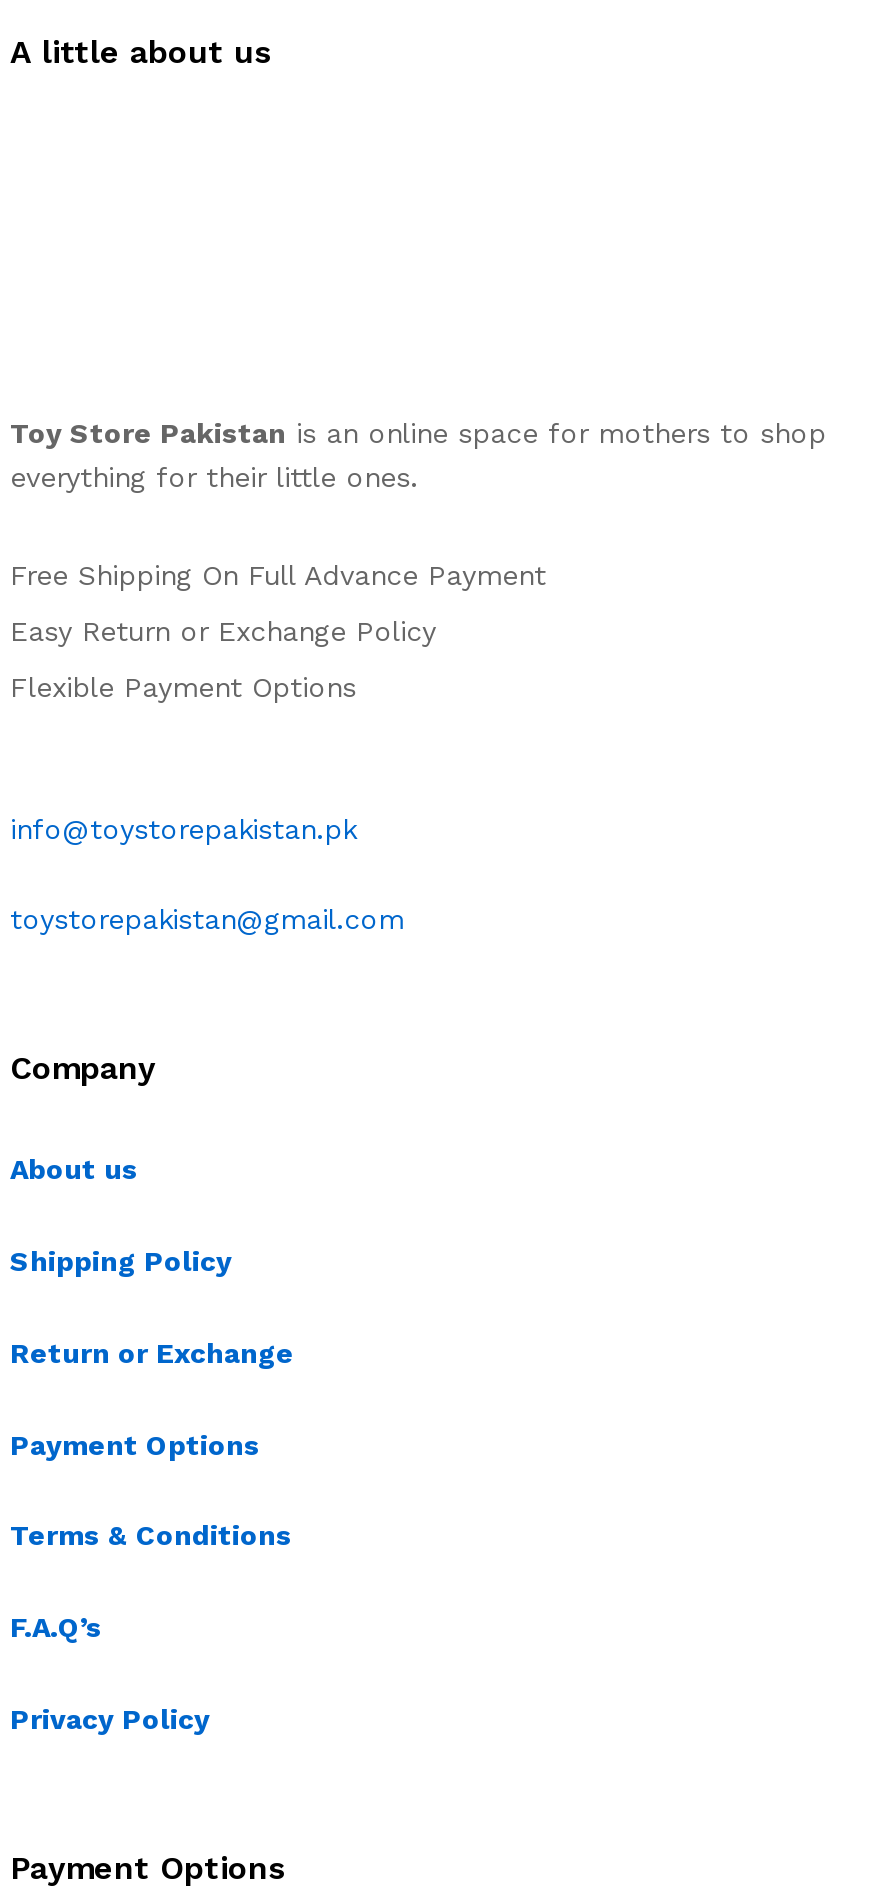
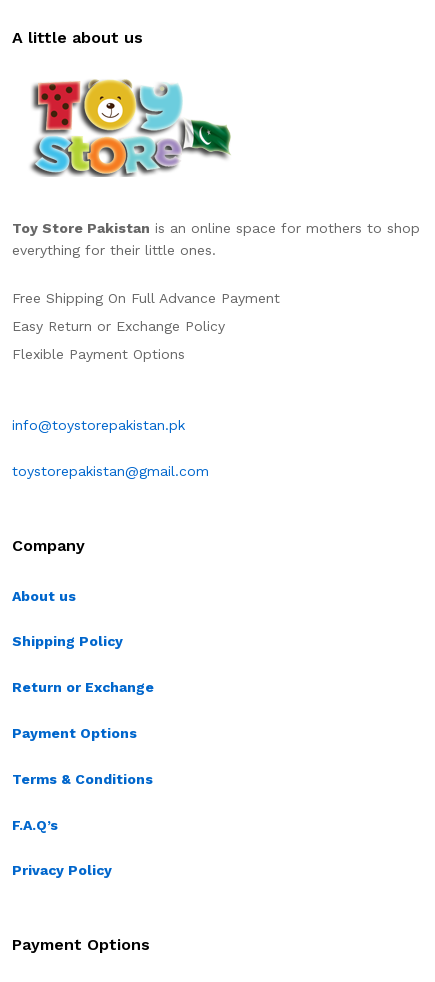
none -> [30,79,232,178] [image]

